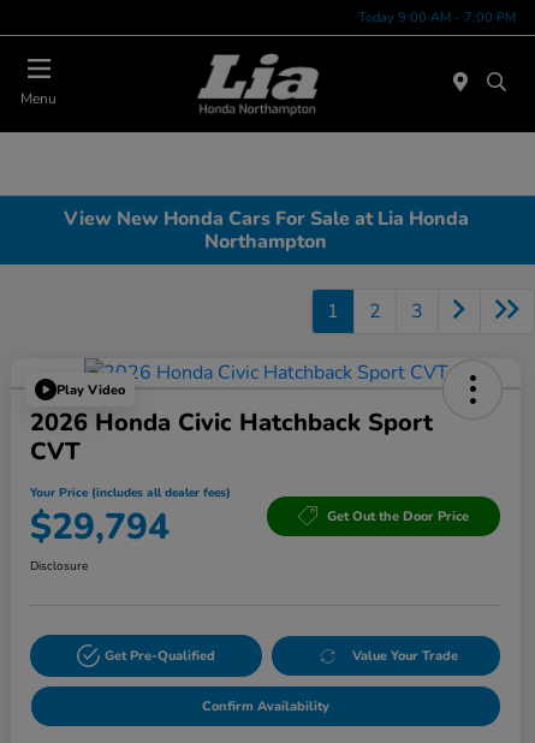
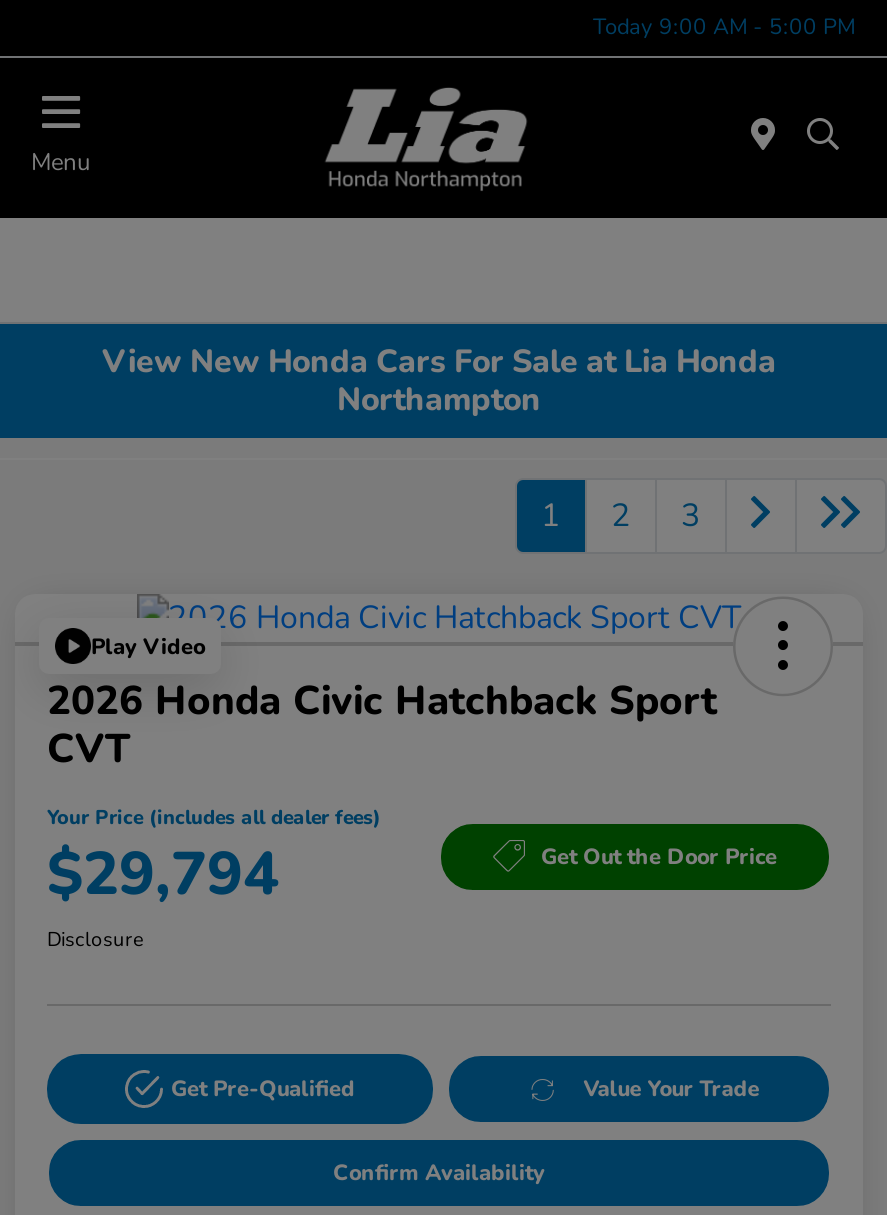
[358,8,516,26] Today 9:00 AM - 7:00 PM -> [593,11,855,41] Today 9:00 AM - 5:00 PM

